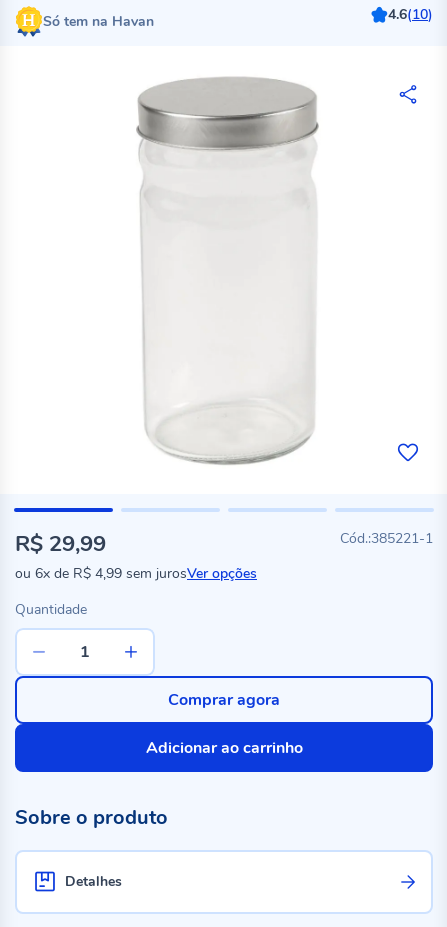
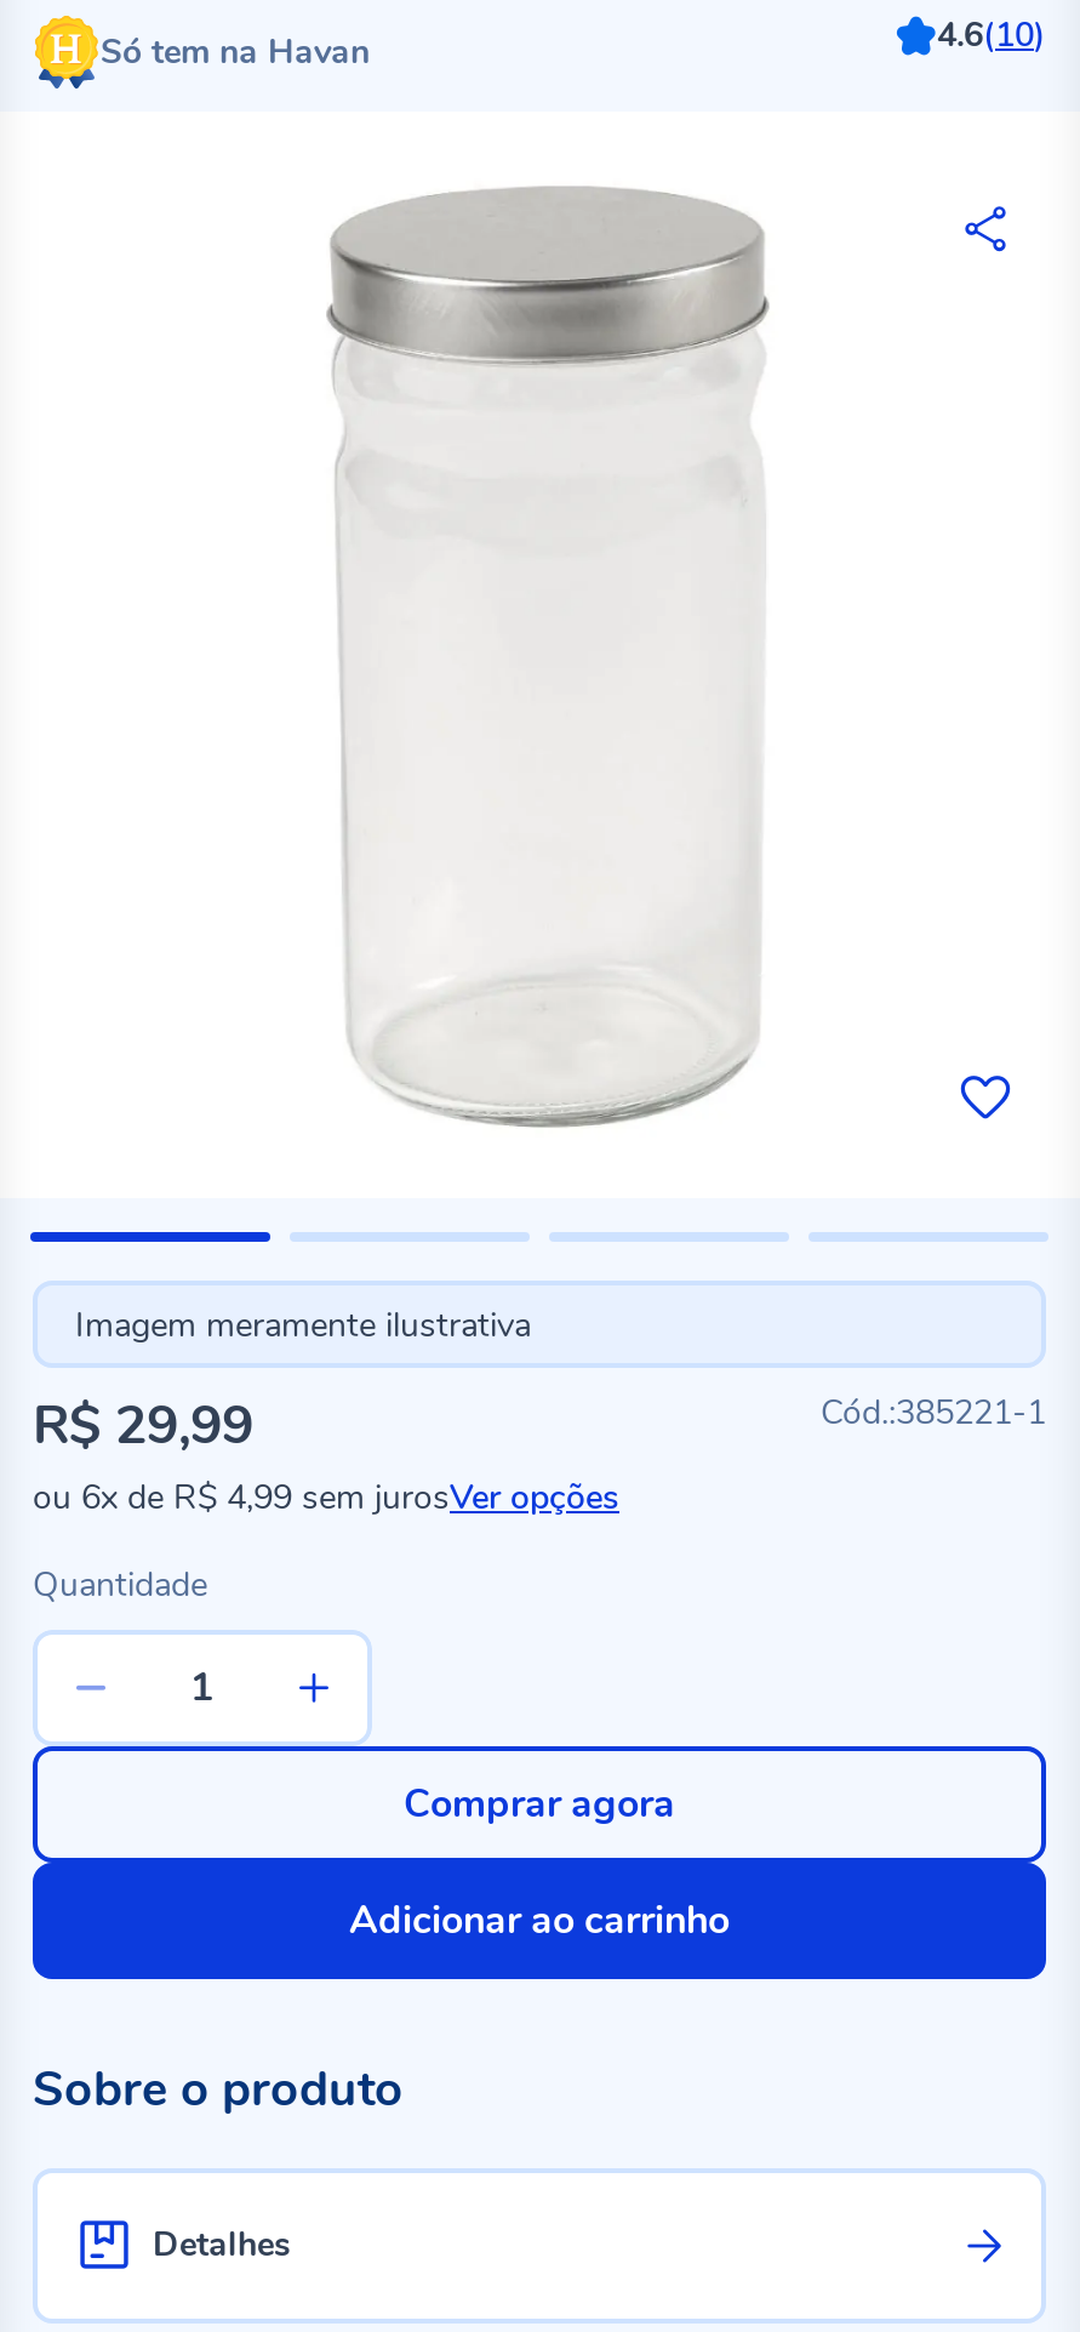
none -> [75,1301,531,1347] Imagem meramente ilustrativa

